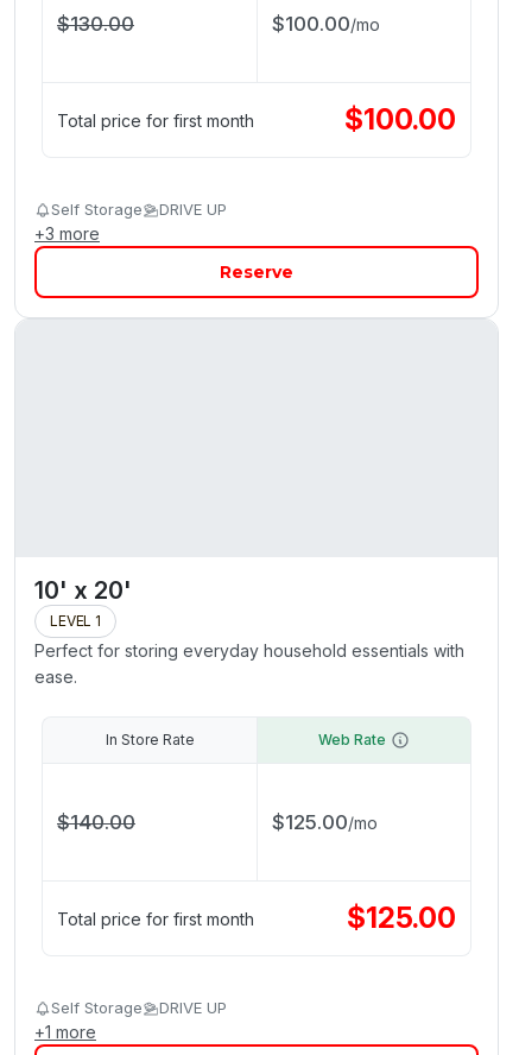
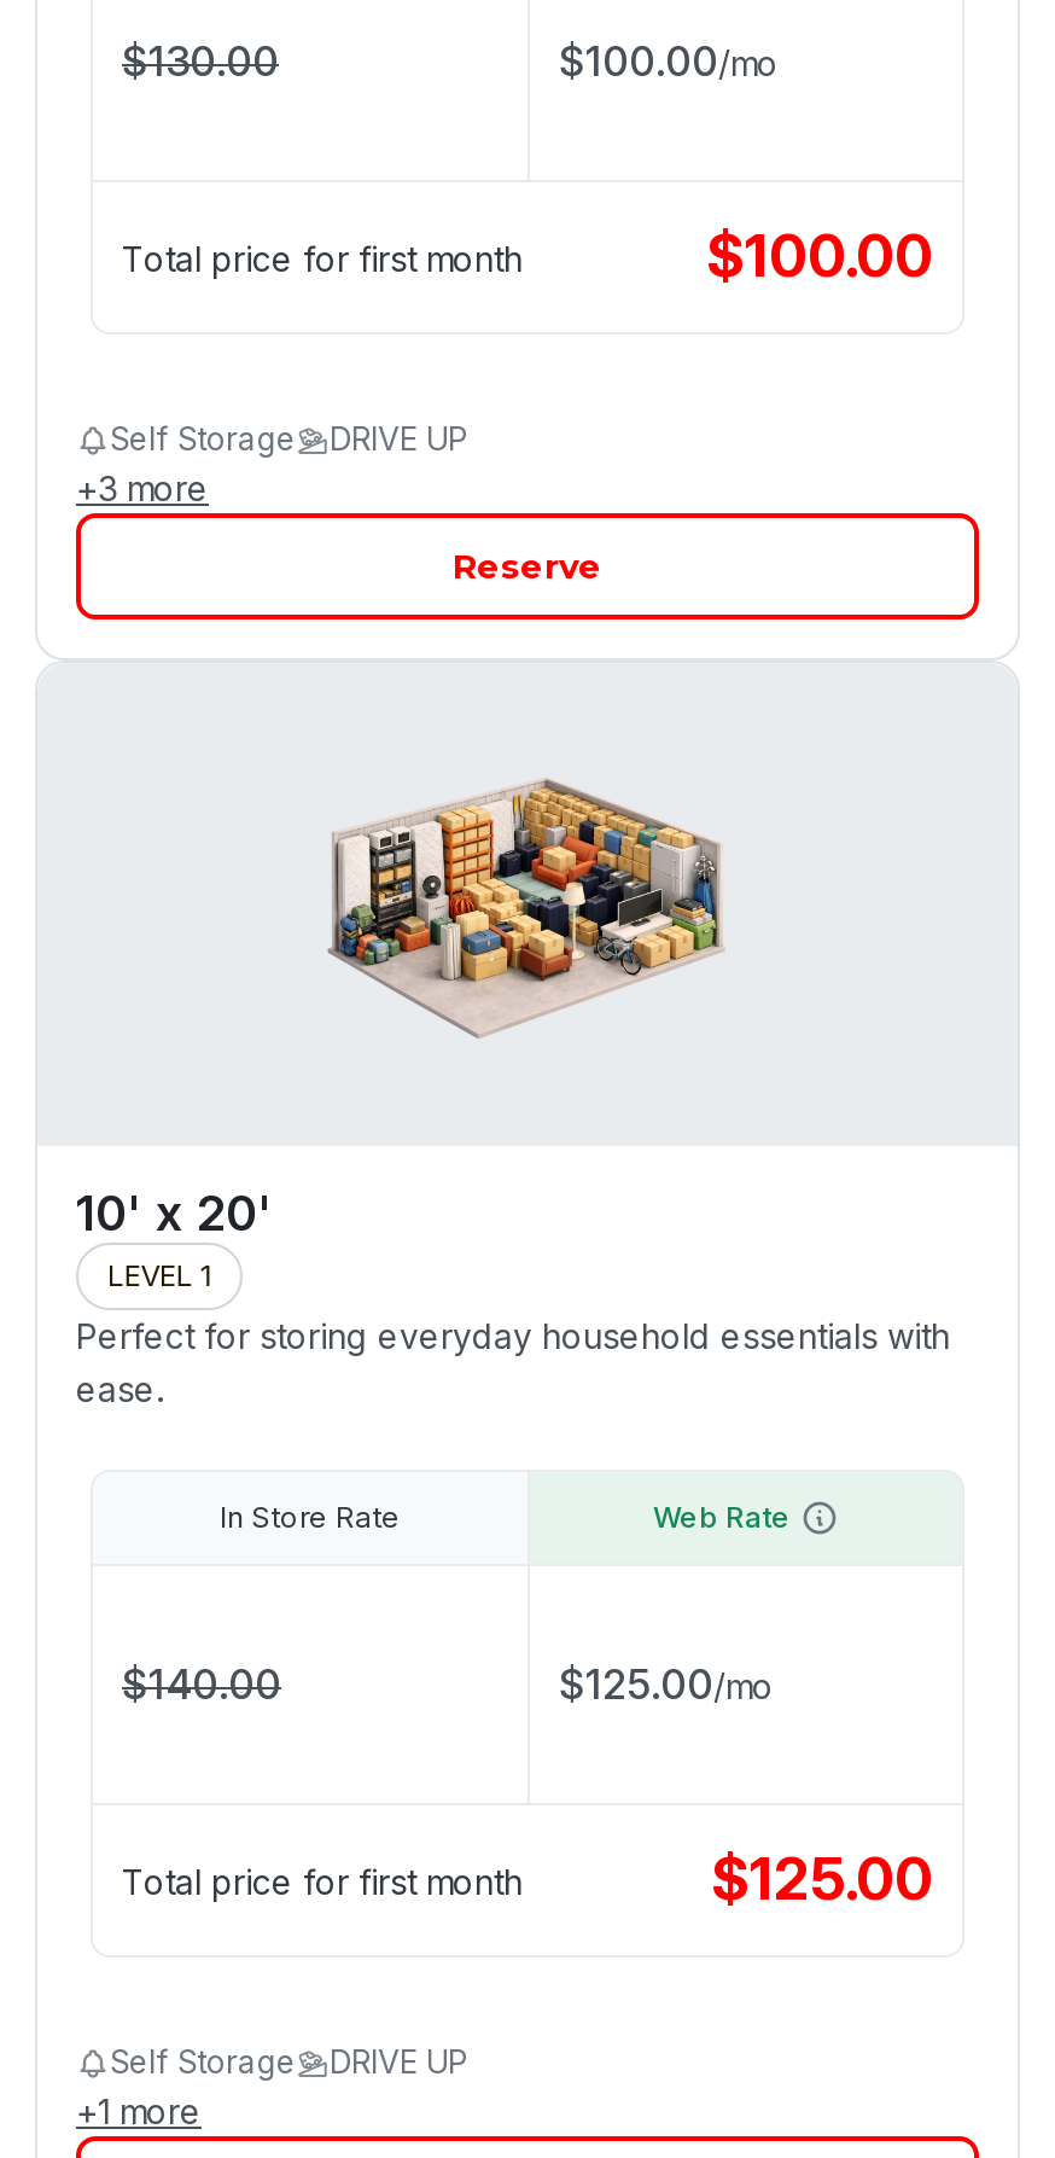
none -> [327,776,725,1040] [image]

